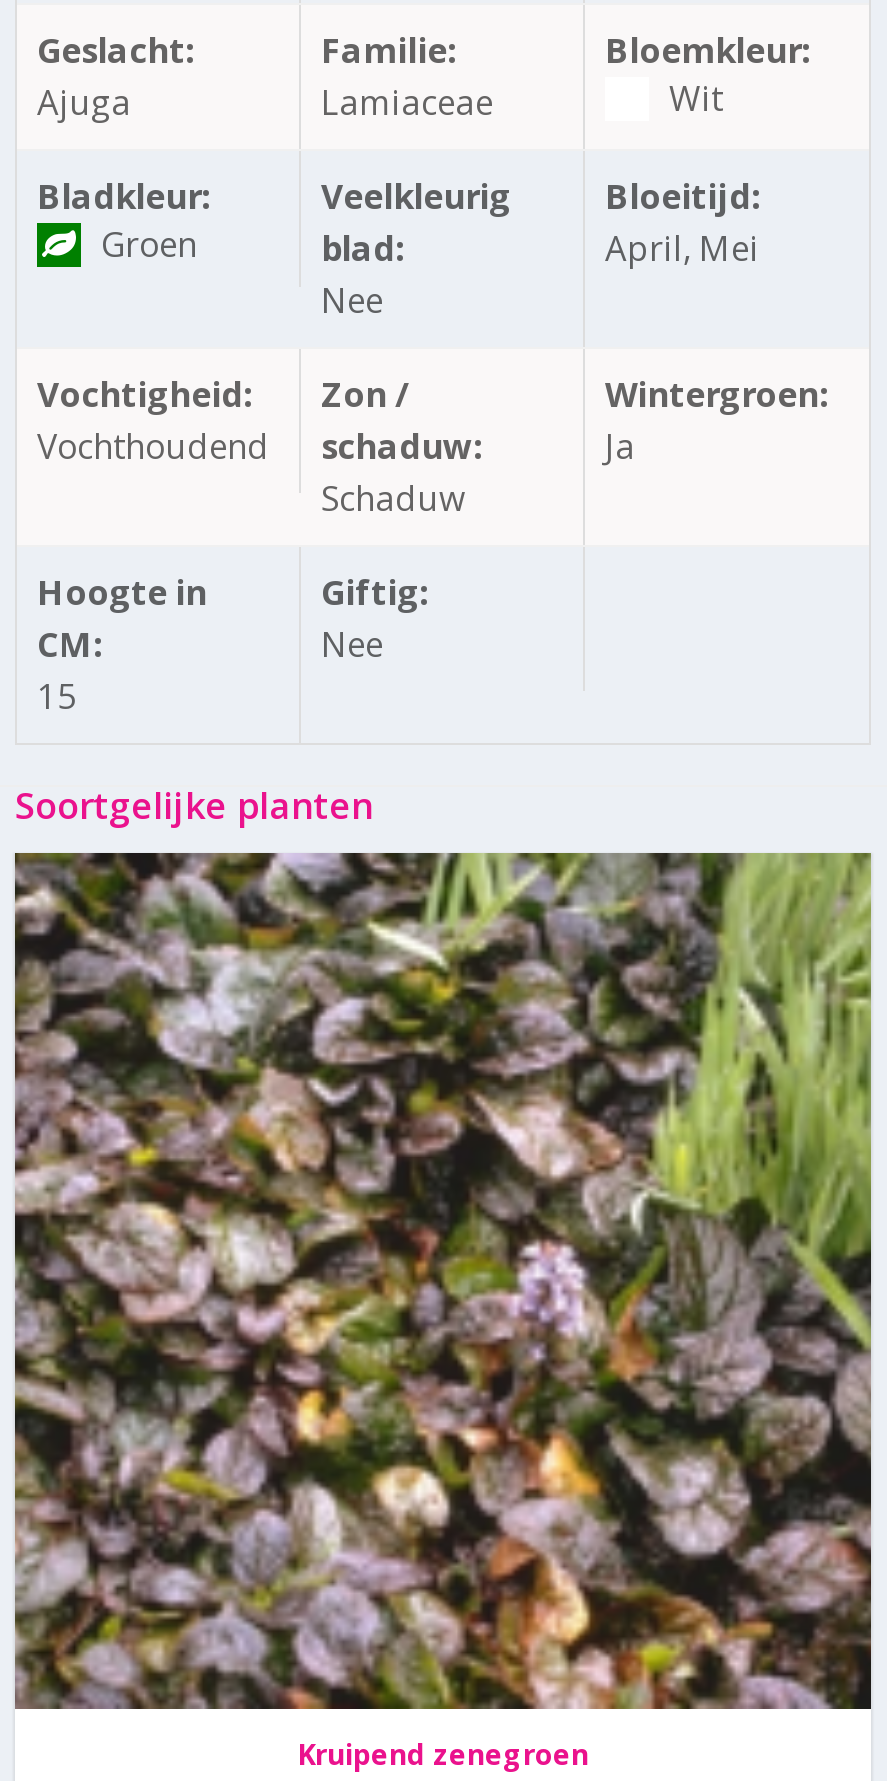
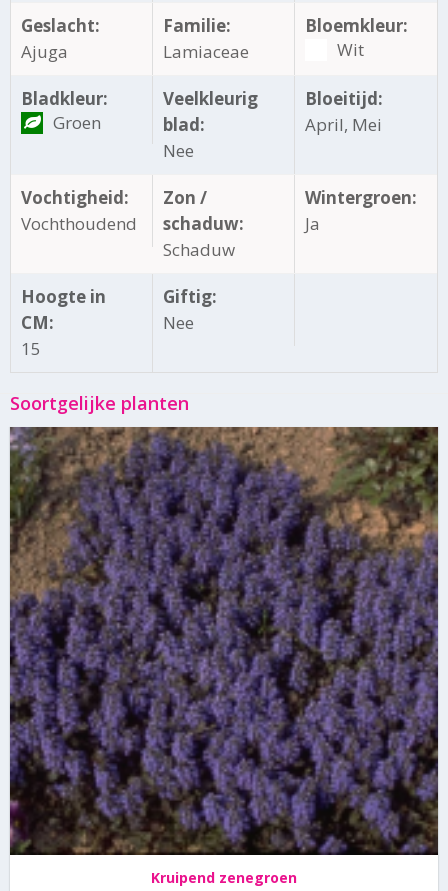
[13,851,873,1711] [image] -> [9,426,439,856] [image]

